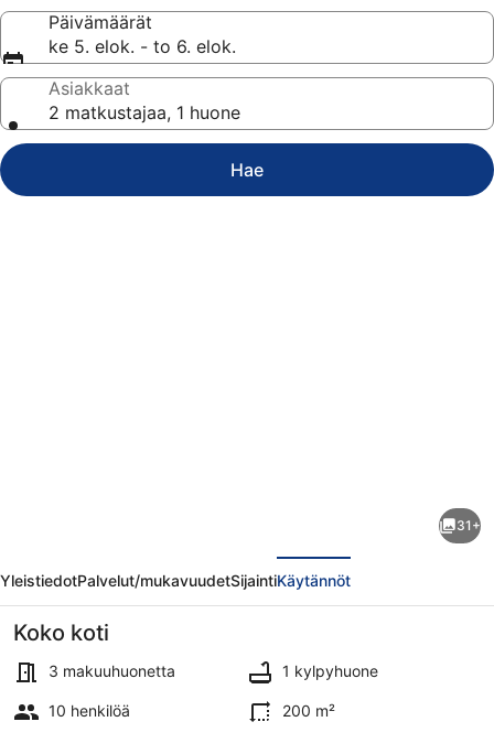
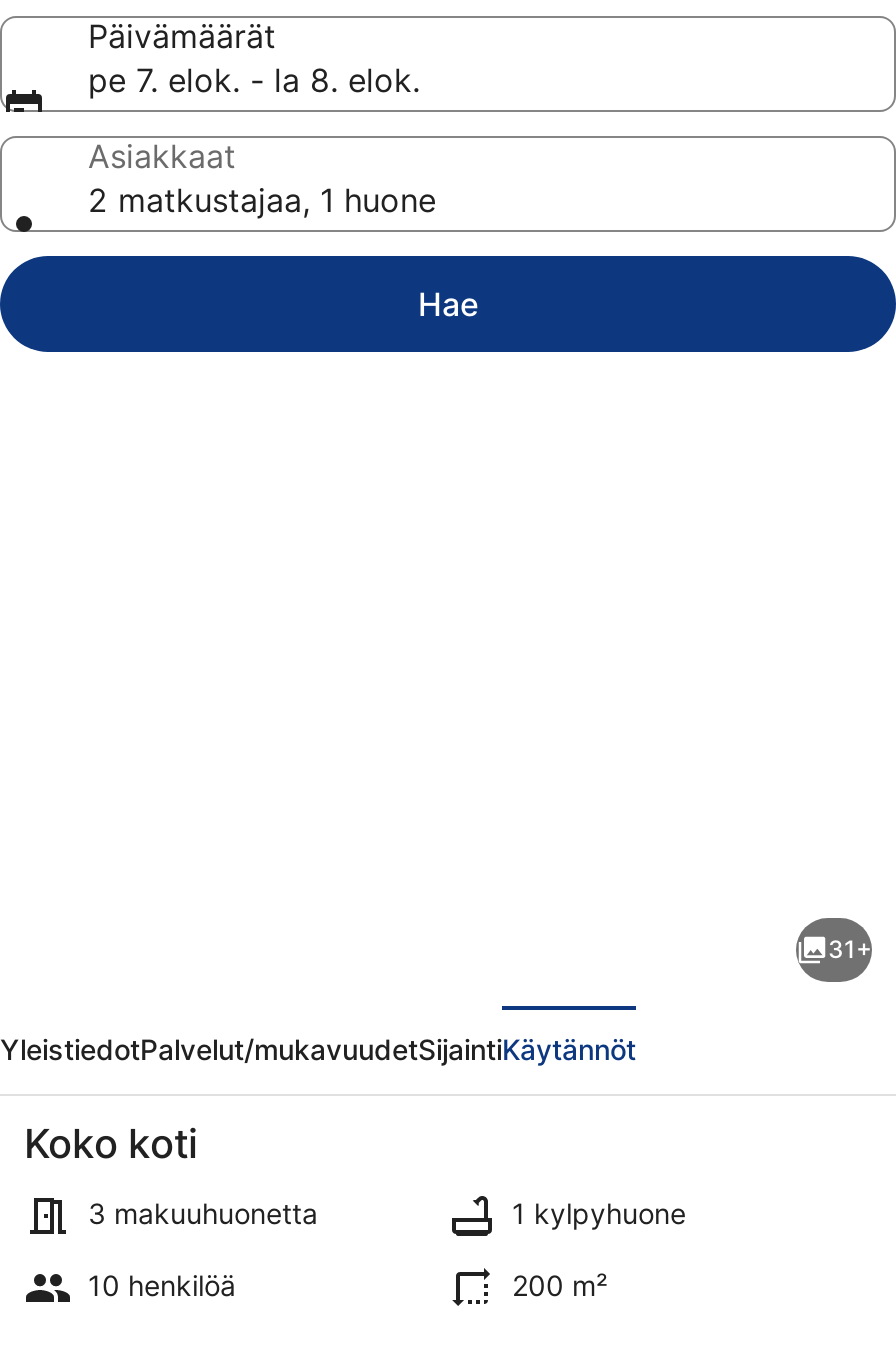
[49,35,236,57] ke 5. elok. - to 6. elok. -> [88,60,420,100] pe 7. elok. - la 8. elok.

